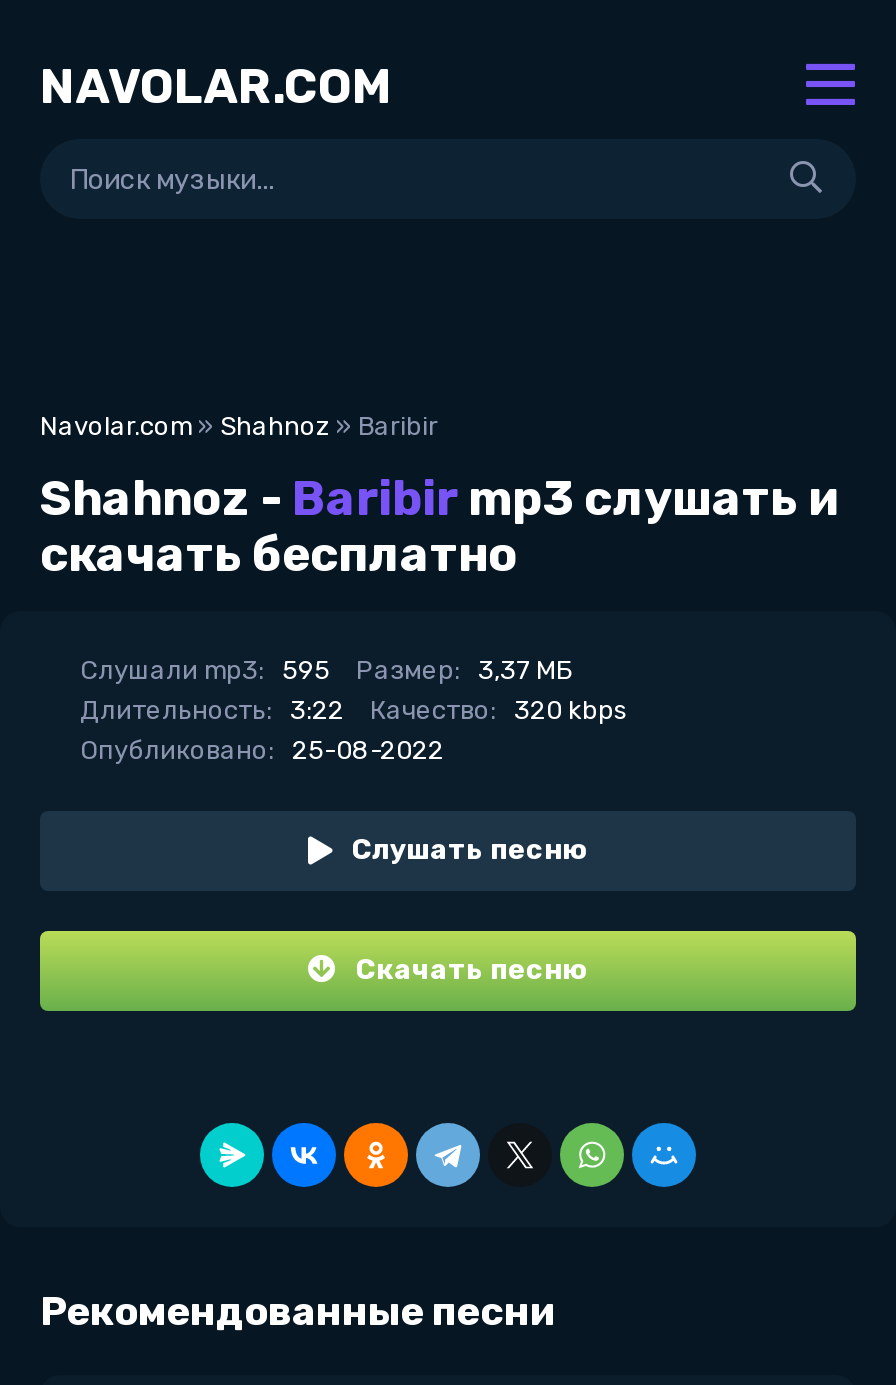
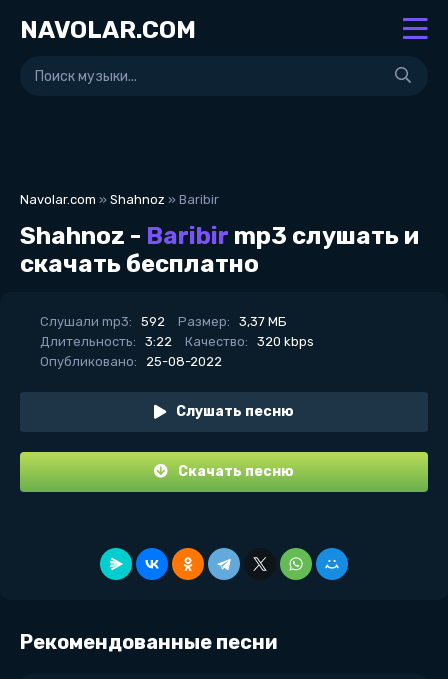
[80,655,574,685] Слушали mp3: 595 Размер: 3,37 МБ -> [40,314,287,329] Слушали mp3: 592 Размер: 3,37 МБ

